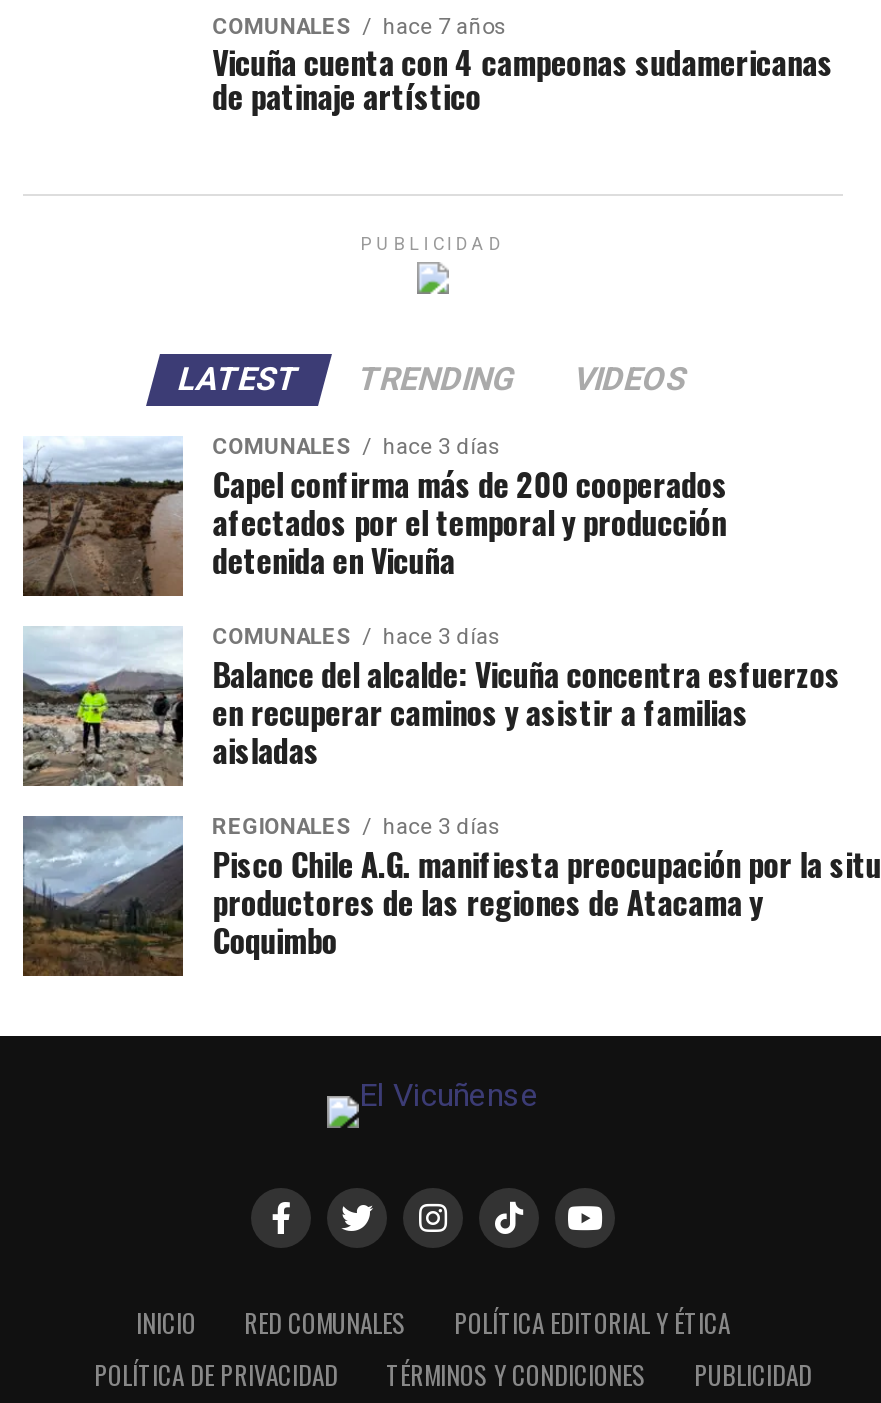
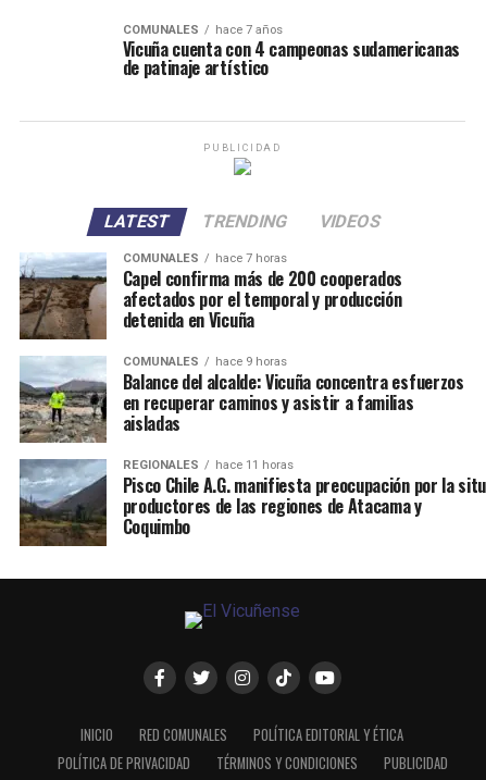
[212,434,500,460] COMUNALES hace 3 días -> [123,251,287,265] COMUNALES hace 7 horas
[212,624,500,650] COMUNALES hace 3 días -> [123,355,287,369] COMUNALES hace 9 horas
[212,814,500,840] REGIONALES hace 3 días -> [123,458,293,472] REGIONALES hace 11 horas

